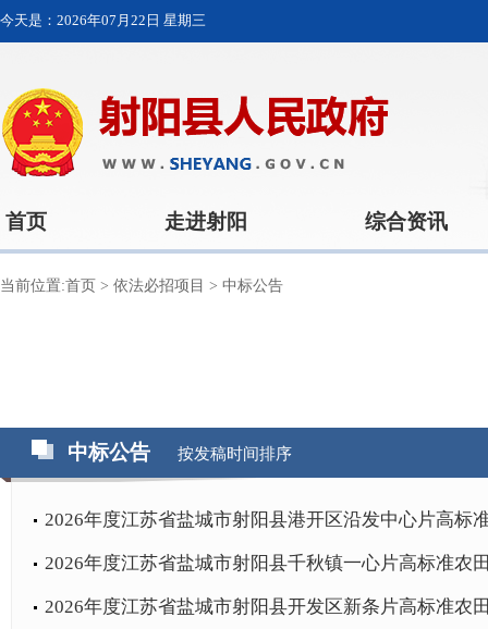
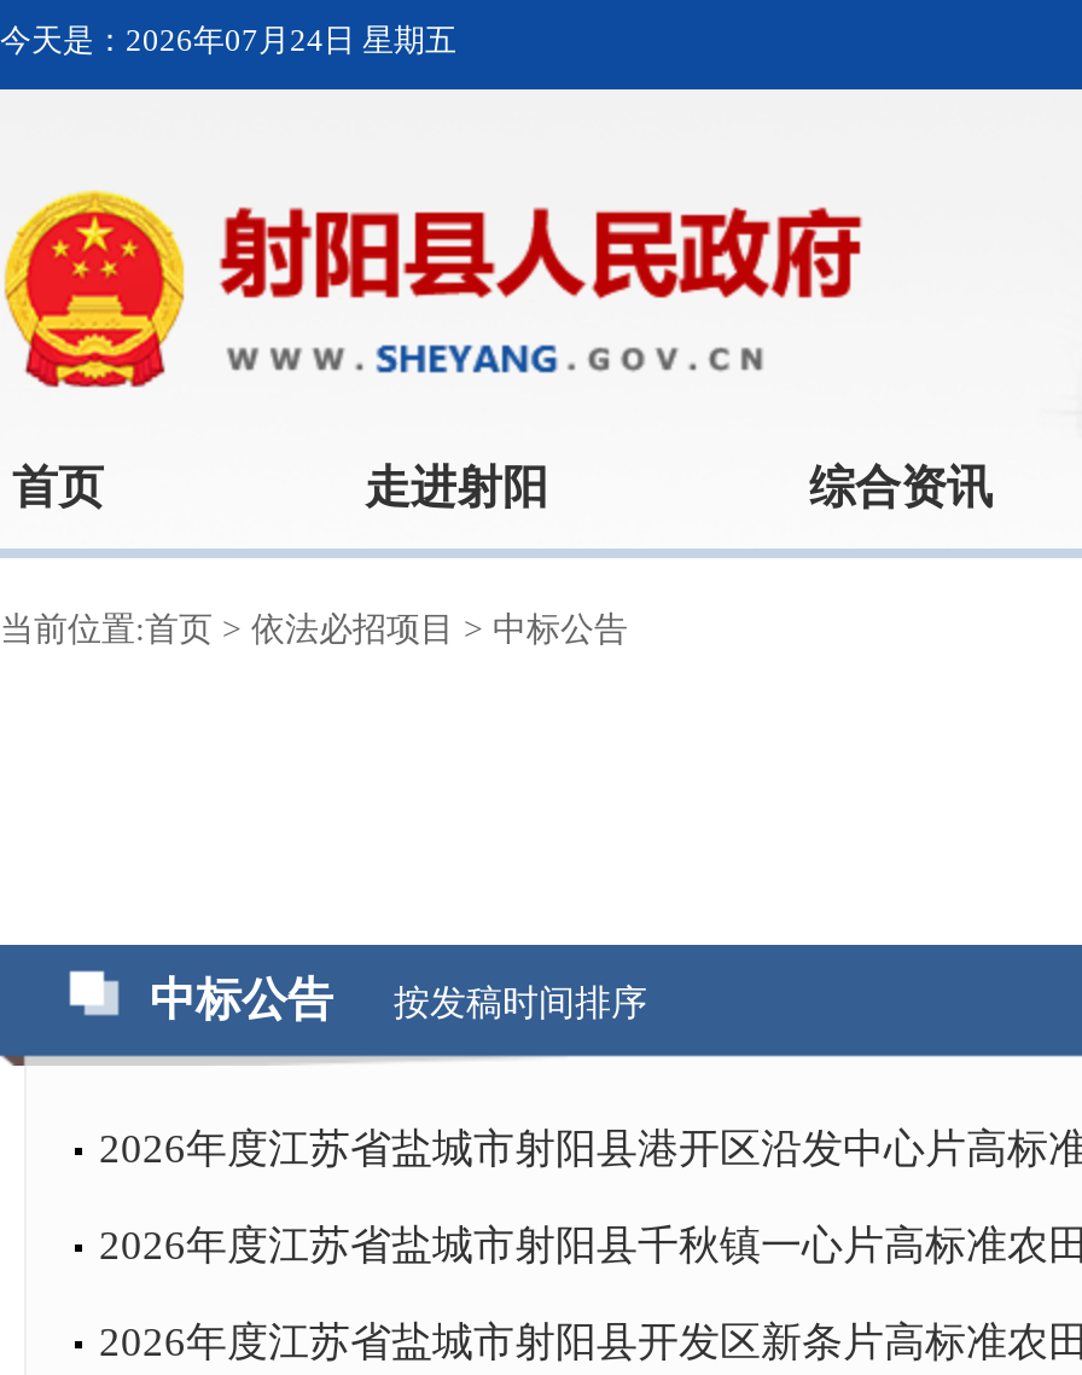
[0,12,206,28] 今天是：2026年07月22日 星期三 -> [0,22,456,58] 今天是：2026年07月24日 星期五

